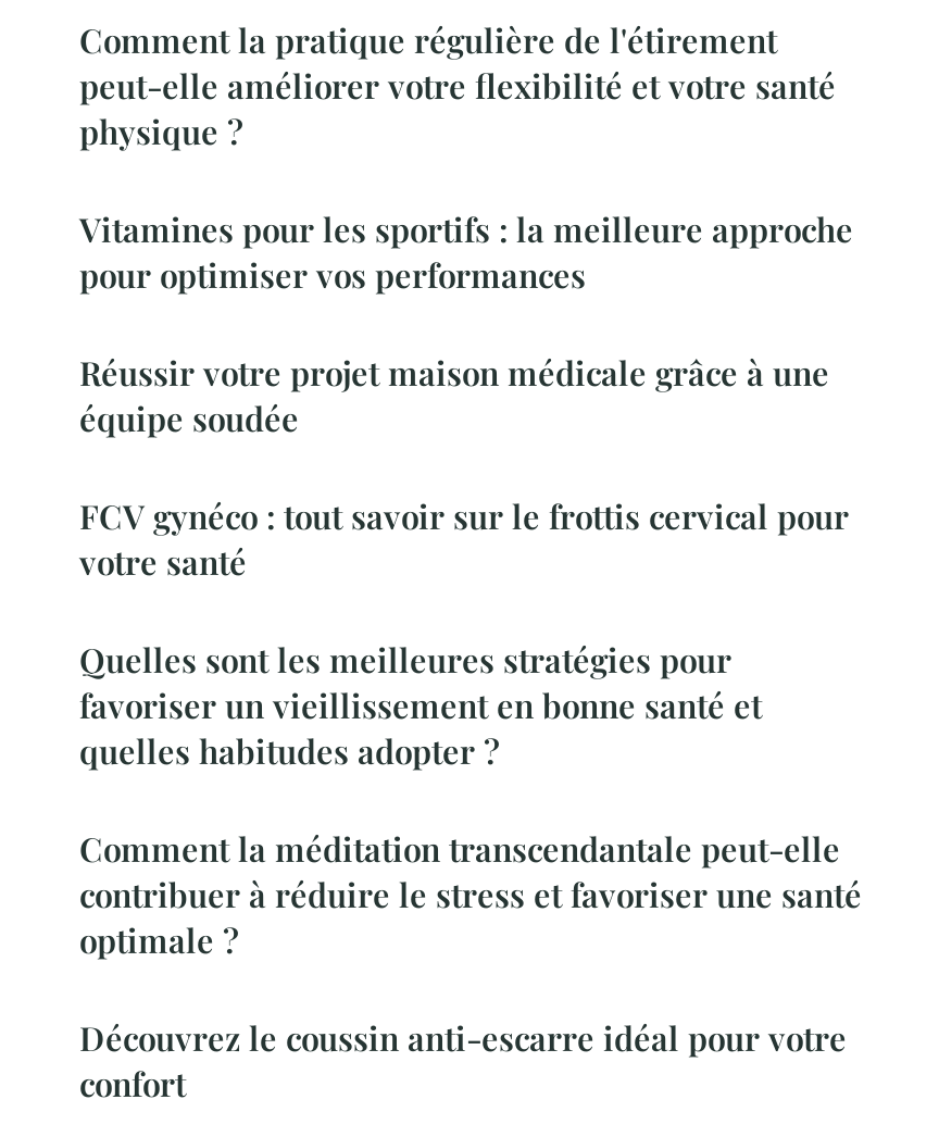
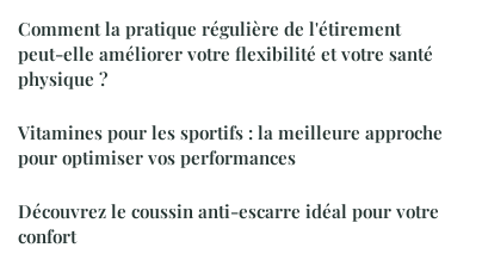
[79,351,862,962] Réussir votre projet maison médicale grâce à une | équipe soudée | FCV gynéco : tout savoir sur le frottis cervical pour | votre santé | Quelles sont les meilleures stratégies pour | favoriser un vieillissement en bonne santé et | quelles habitudes adopter ? | Comment la méditation transcendantale peut-elle | contribuer à réduire le stress et favoriser une santé | optimale ? -> none

